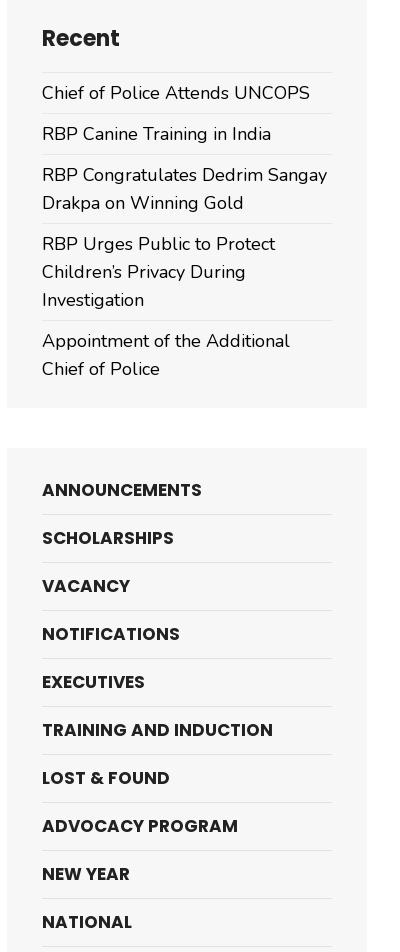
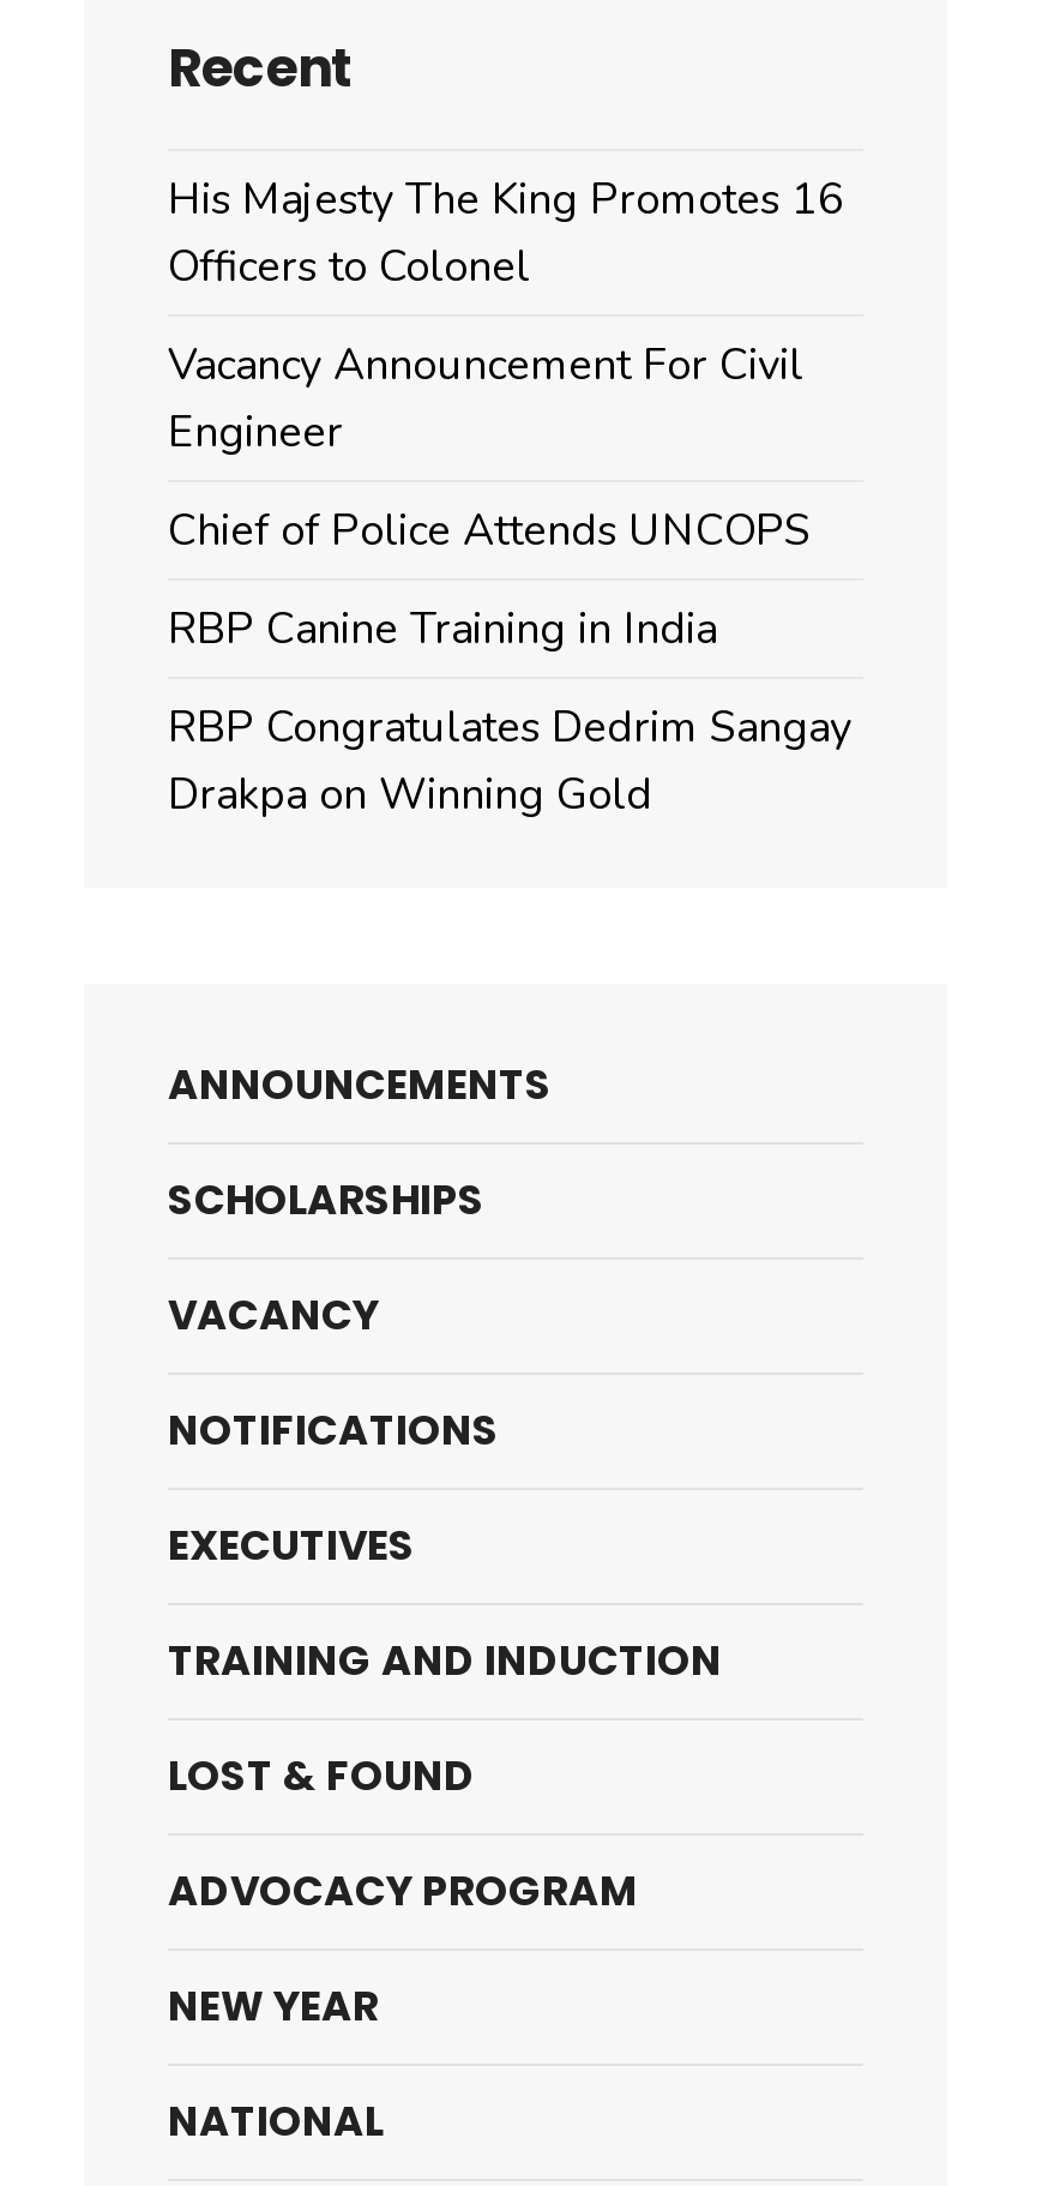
none -> [168,170,844,460] His Majesty The King Promotes 16 | Officers to Colonel | Vacancy Announcement For Civil | Engineer
moved [42,81,327,215] -> [168,501,851,823]: Chief of Police Attends UNCOPS | RBP Canine Training in India | RBP Congratulates Dedrim Sangay | Drakpa on Winning Gold
[42,232,290,381] RBP Urges Public to Protect | Children’s Privacy During | Investigation | Appointment of the Additional | Chief of Police -> none

